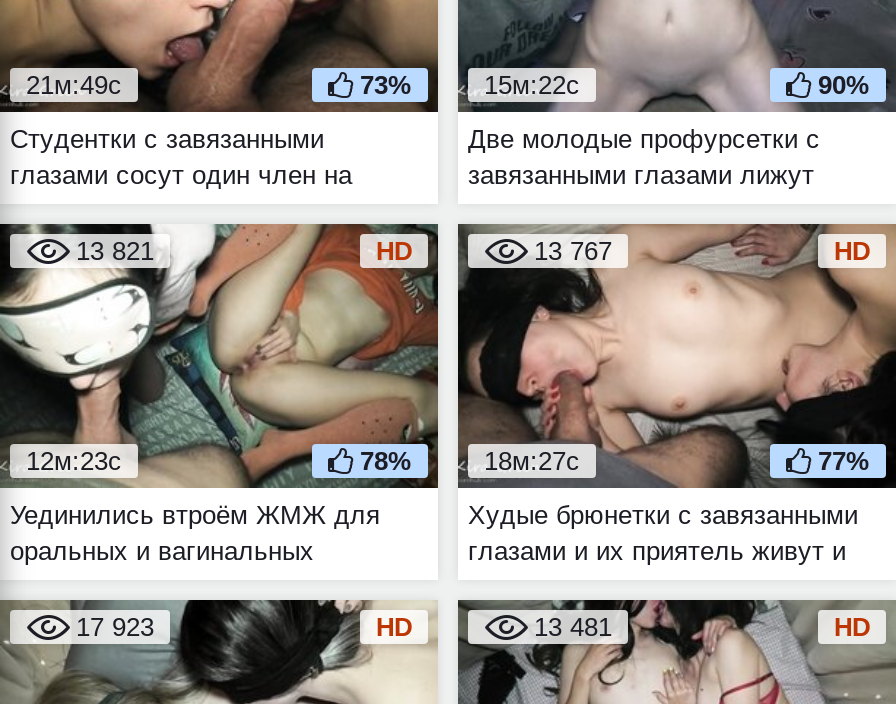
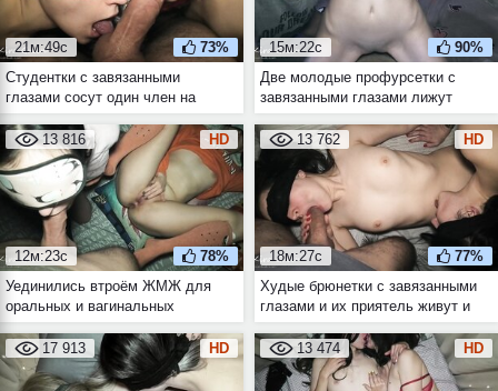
[76,236,154,266] 13 821 -> [42,131,86,148] 13 816
[534,236,612,266] 13 767 -> [297,131,340,148] 13 762
[76,611,154,641] 17 923 -> [42,339,86,356] 17 913
[534,611,612,641] 13 481 -> [297,339,340,356] 13 474

